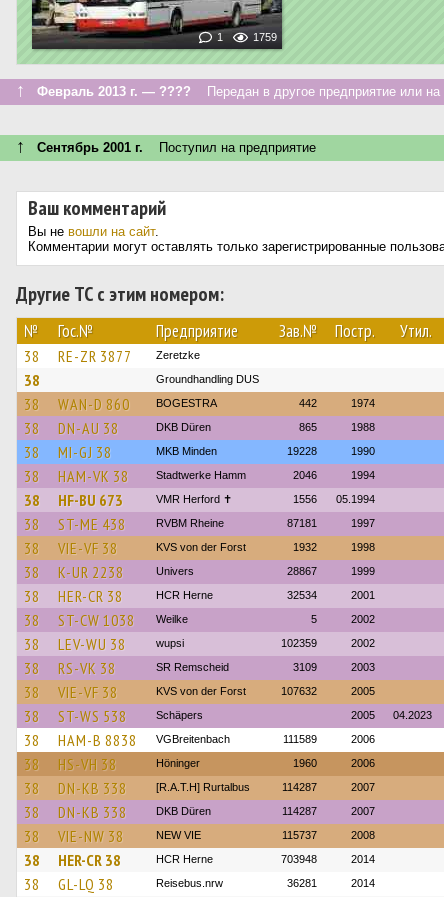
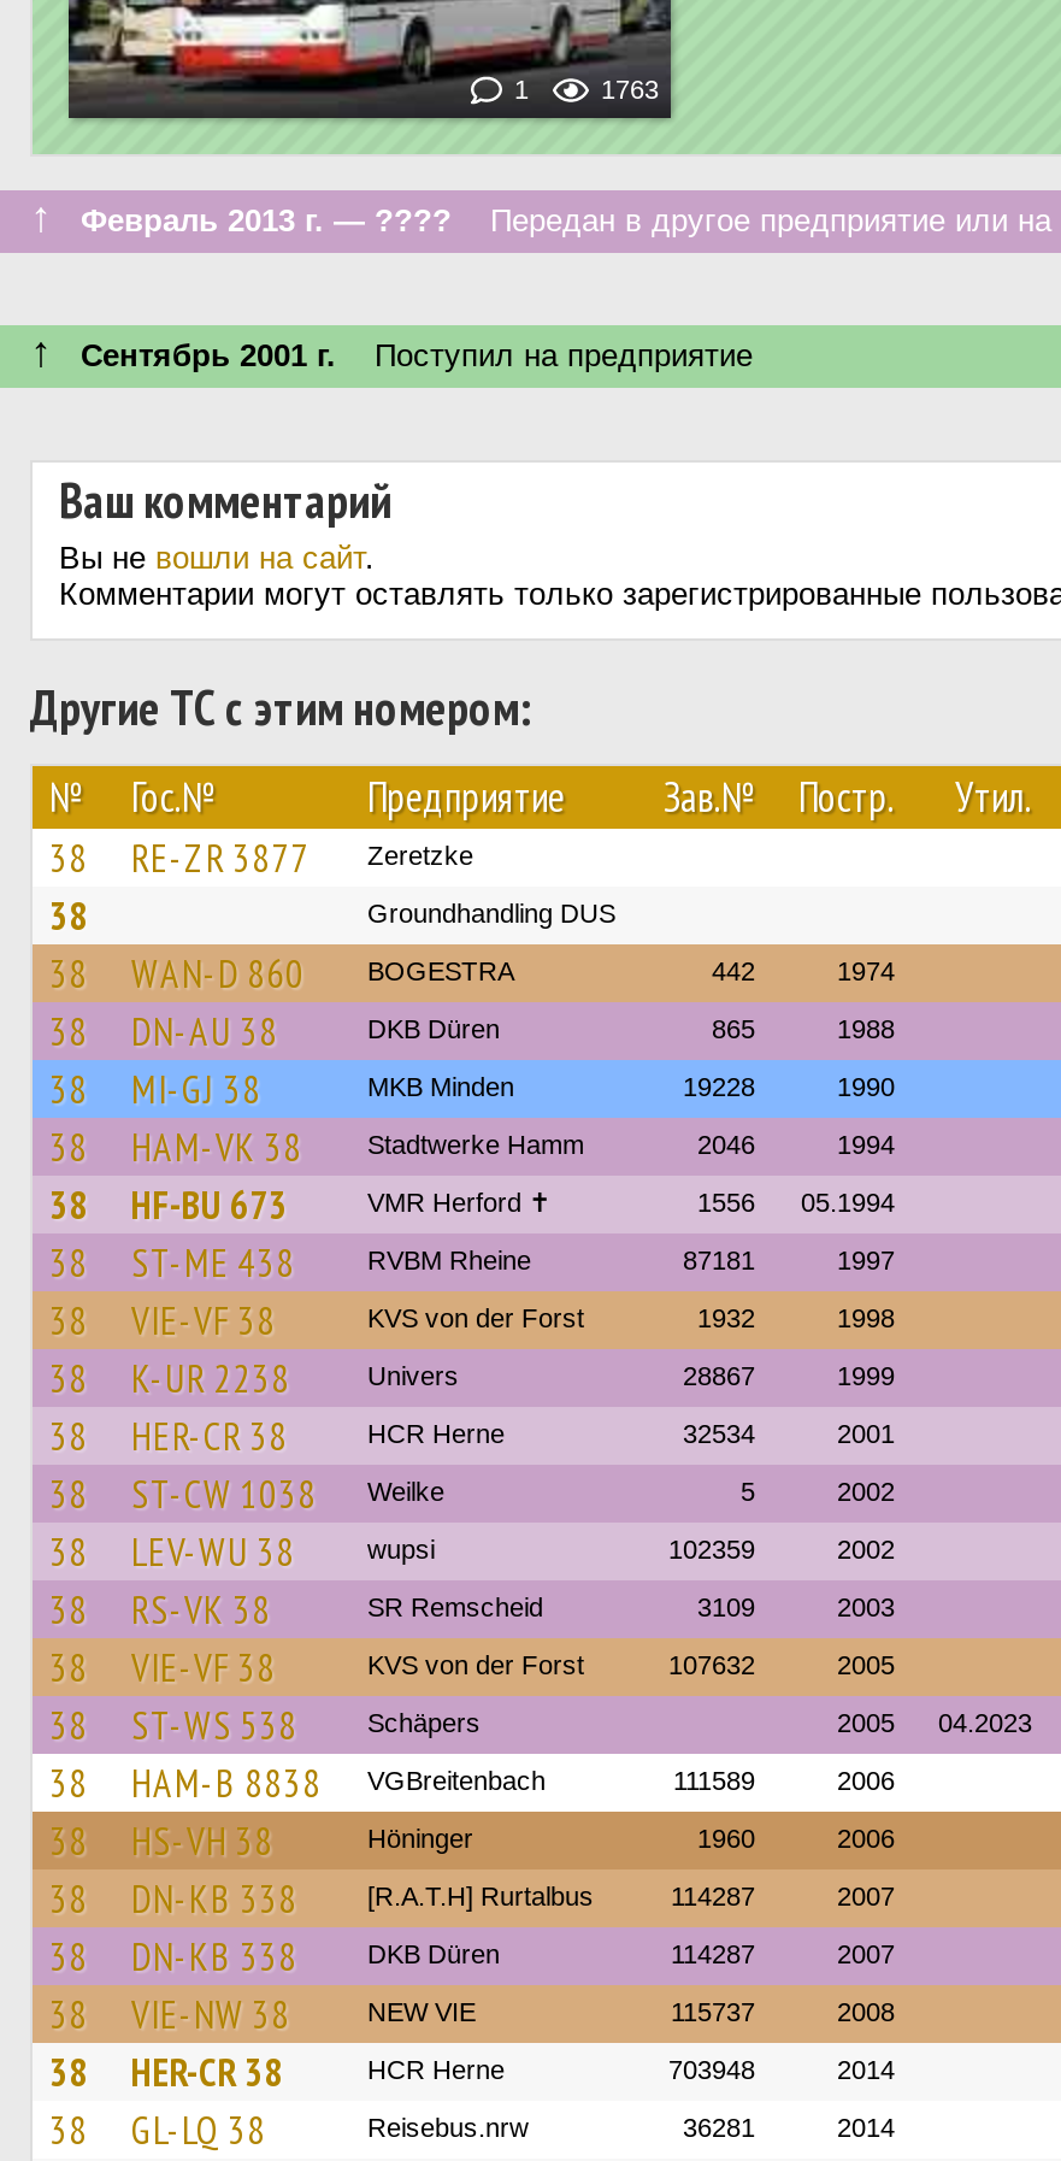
[253,31,277,43] 1759 -> [601,75,659,104] 1763

